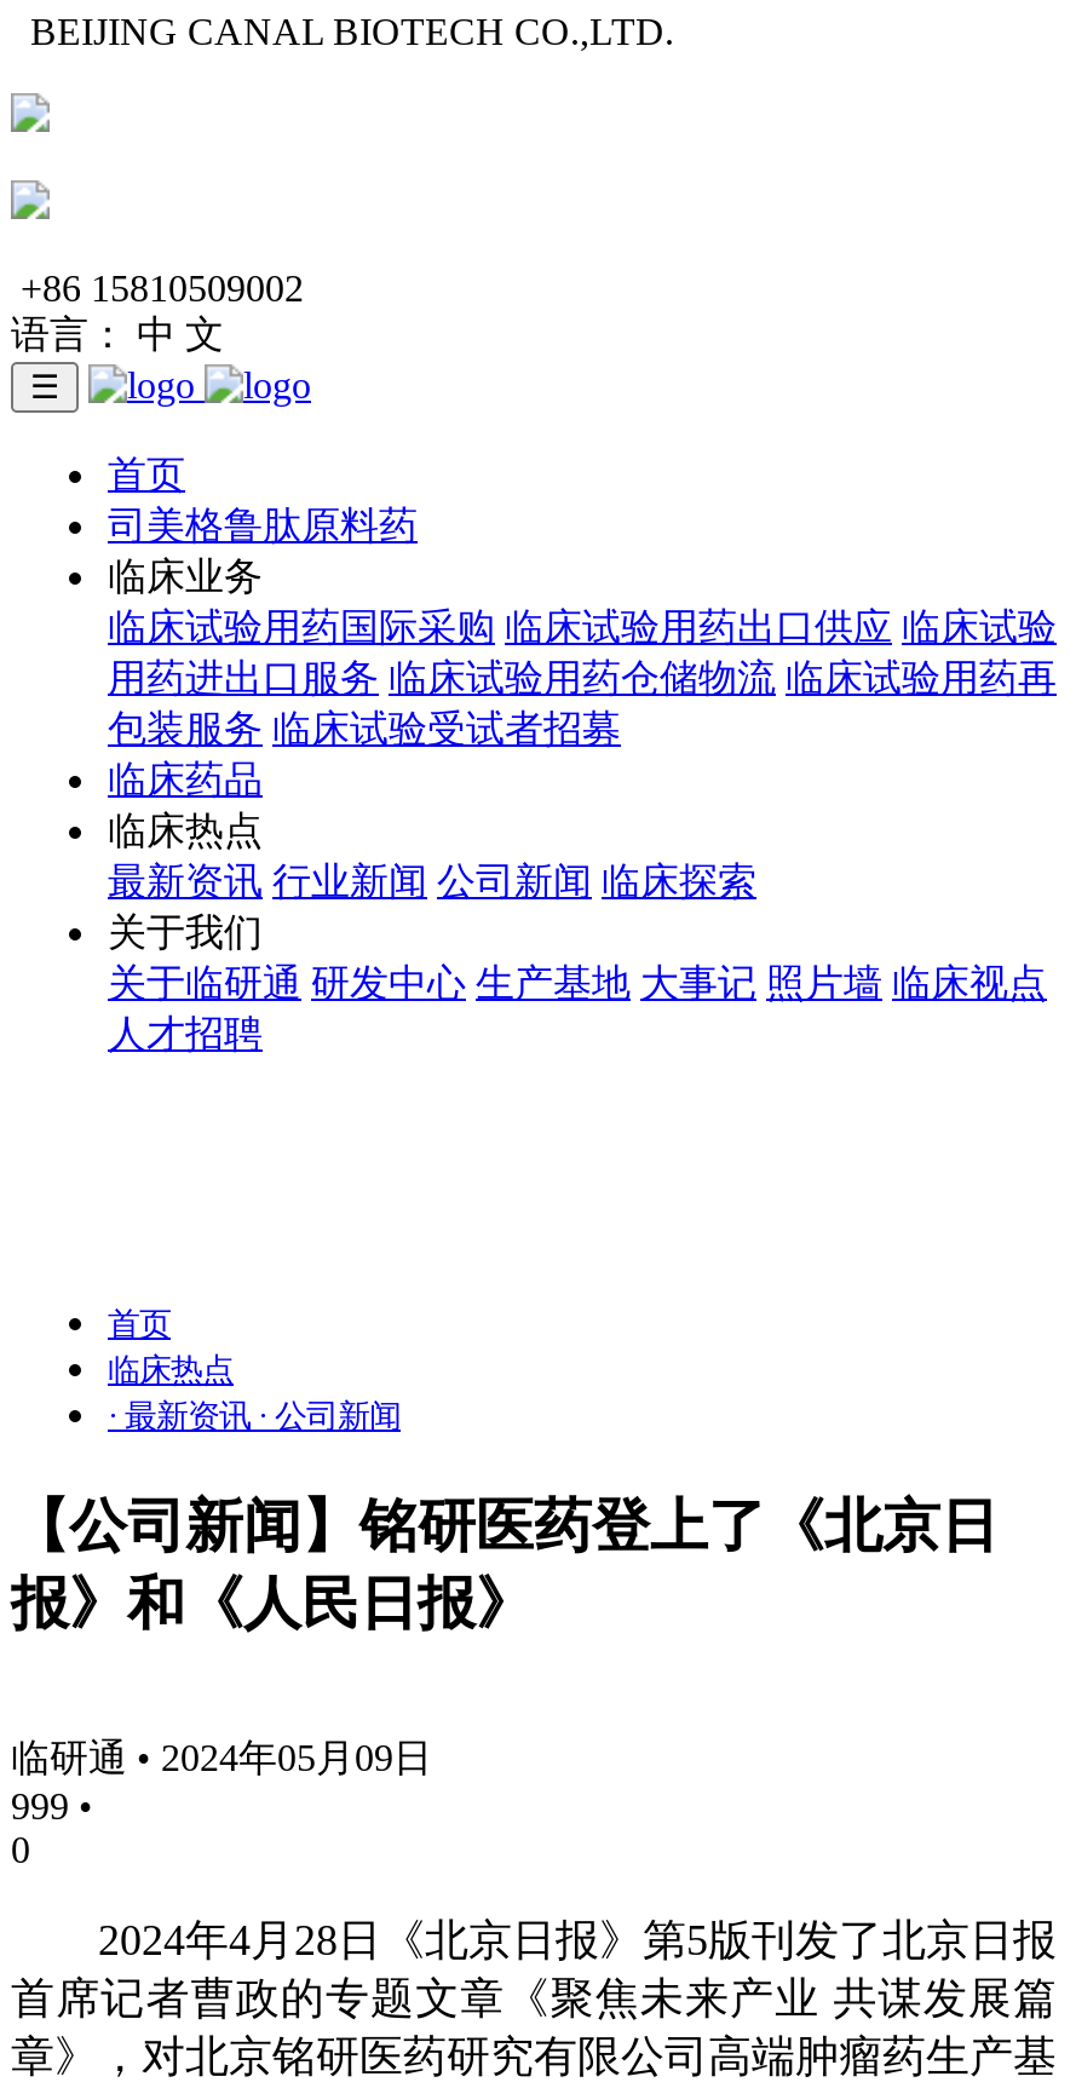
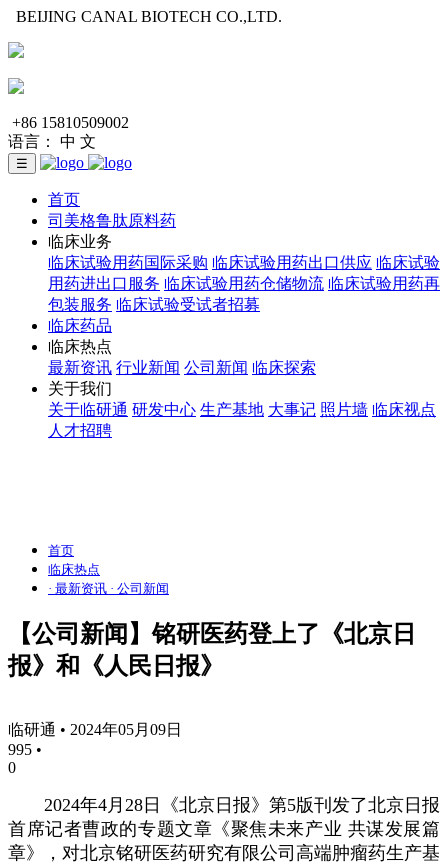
[11,1785,93,1827] 999 • -> [8,741,42,758] 995 •

